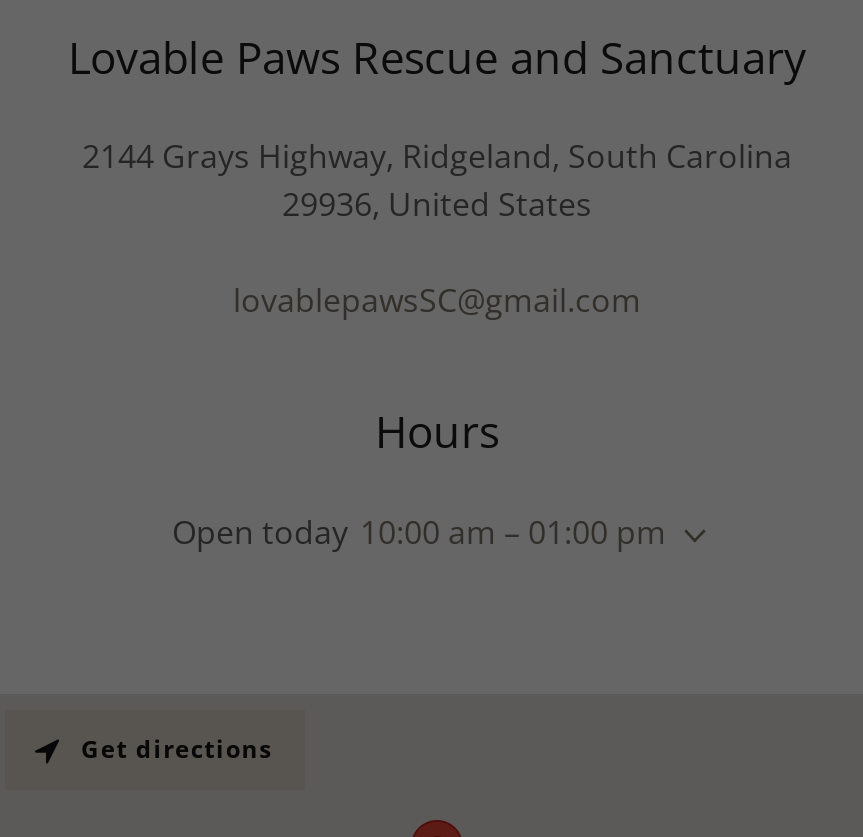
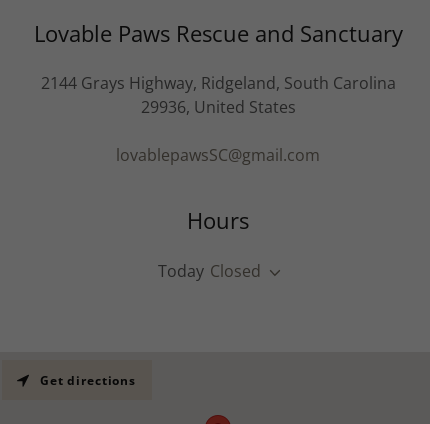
[172,509,666,553] Open today 10:00 am – 01:00 pm -> [157,260,260,282] Today Closed

